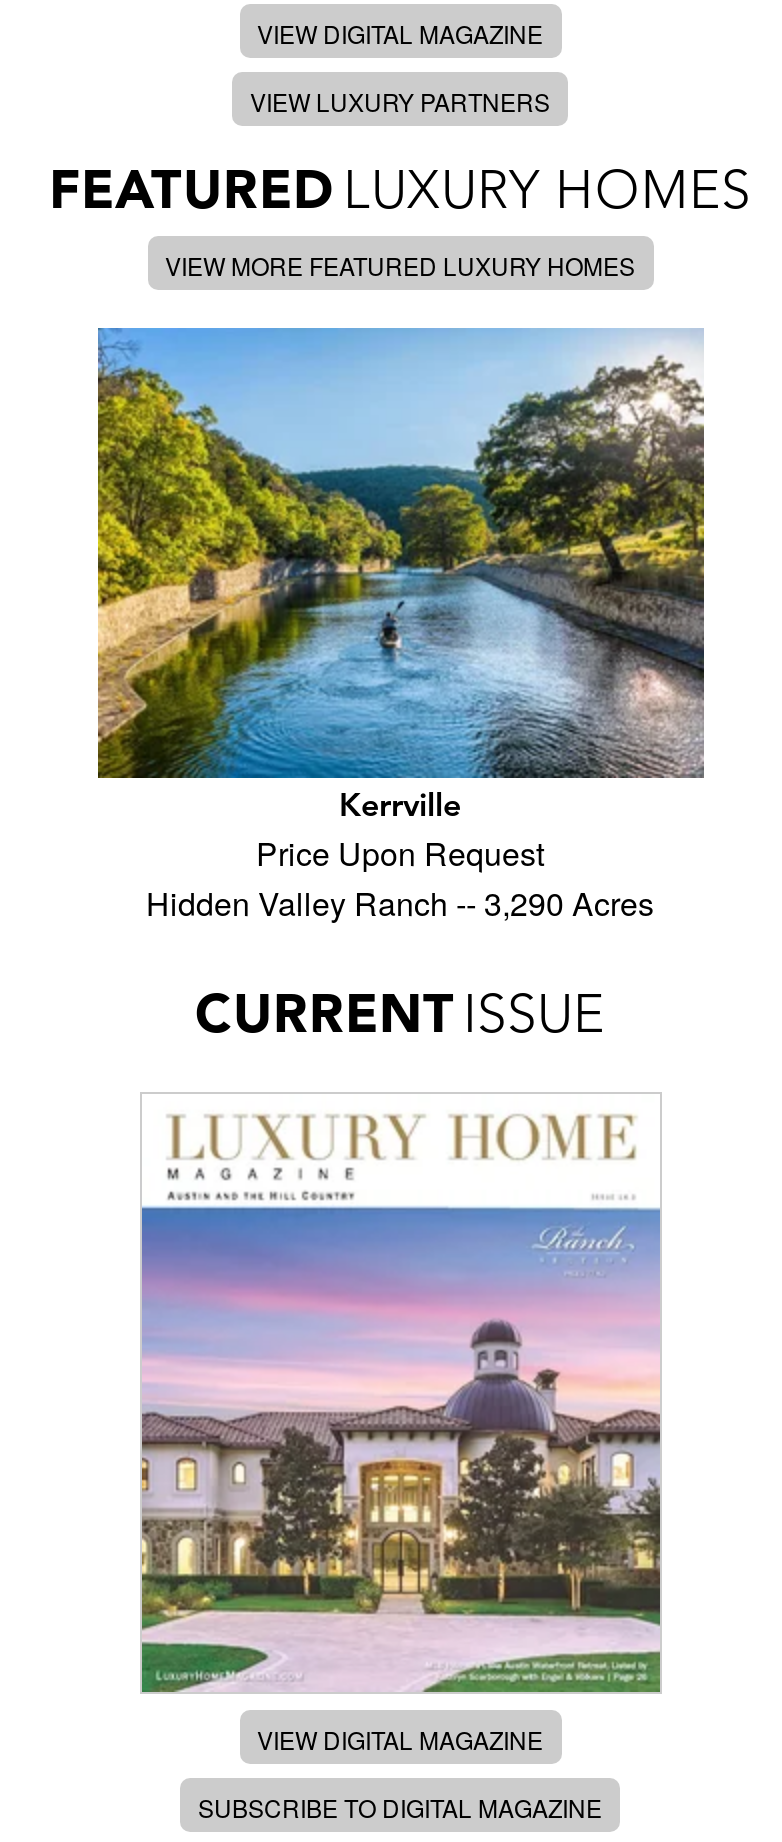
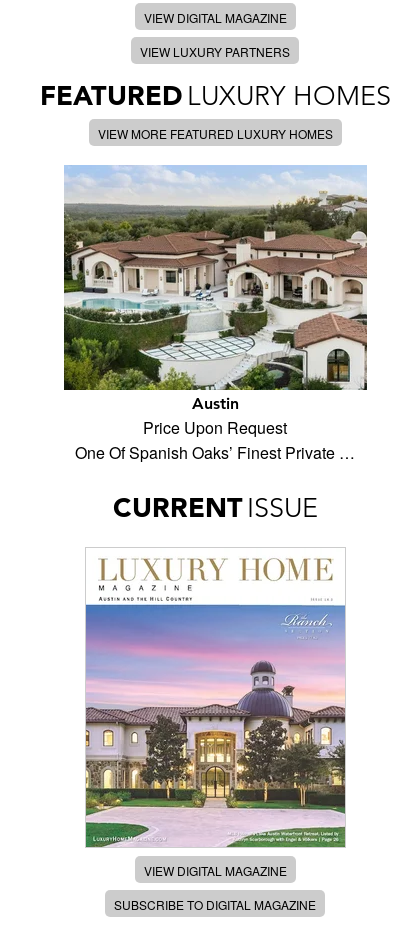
[96,328,706,824] [image] | Kerrville -> [63,166,368,413] [image] | Austin
[146,880,654,926] Hidden Valley Ranch -- 3,290 Acres -> [75,441,355,464] One Of Spanish Oaks’ Finest Private …

